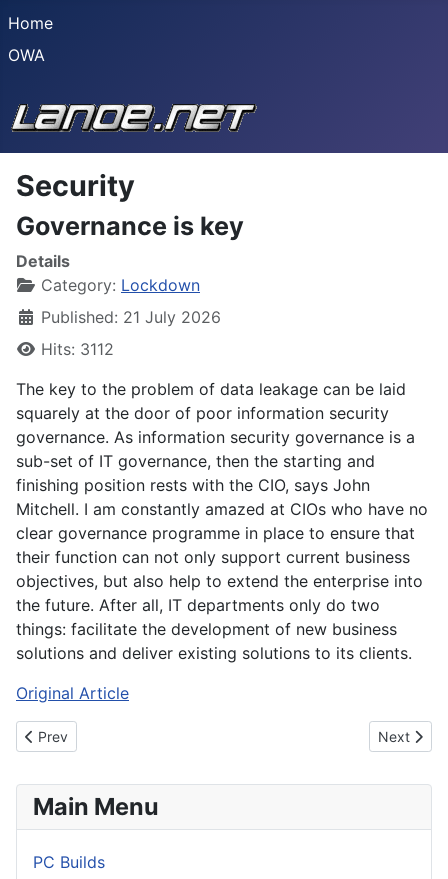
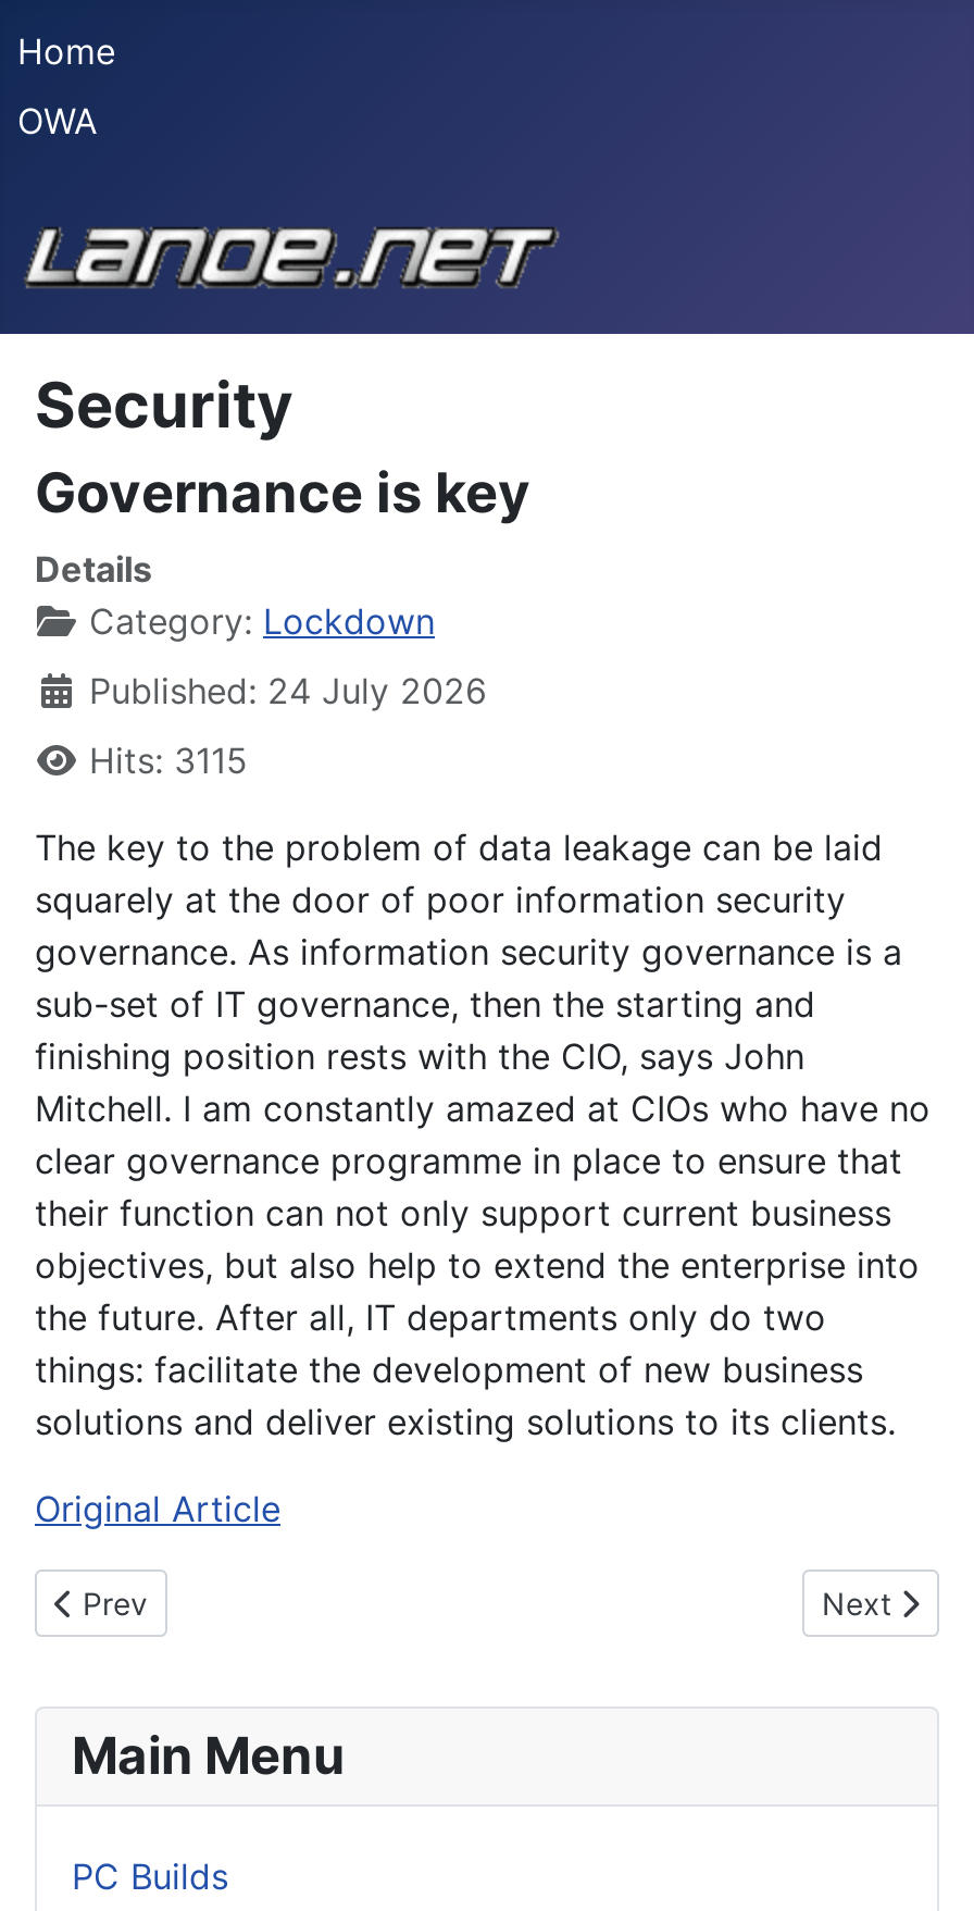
[41,307,221,327] Published: 21 July 2026 -> [89,669,487,712] Published: 24 July 2026
[41,339,114,359] Hits: 3112 -> [89,739,248,782] Hits: 3115

